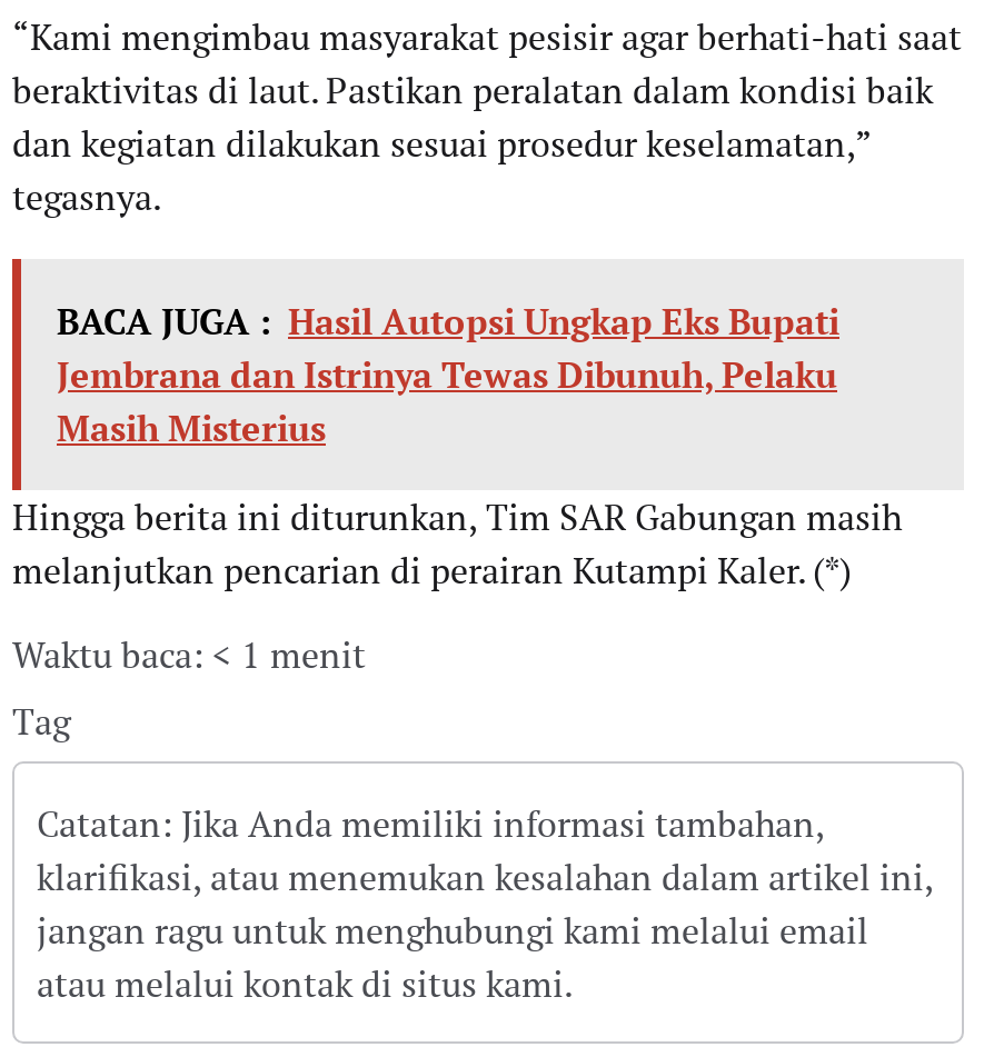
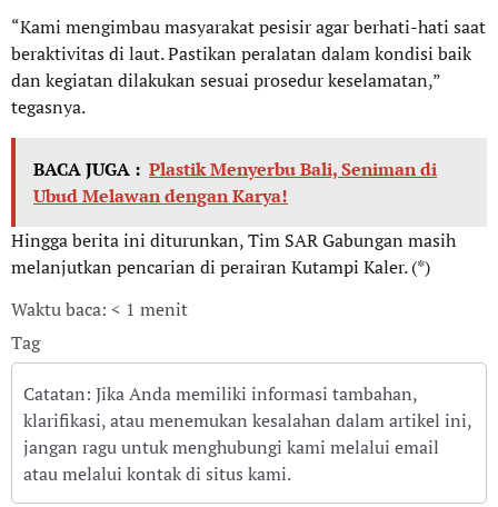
[57,296,839,451] BACA JUGA : Hasil Autopsi Ungkap Eks Bupati | Jembrana dan Istrinya Tewas Dibunuh, Pelaku | Masih Misterius -> [33,156,437,207] BACA JUGA : Plastik Menyerbu Bali, Seniman di | Ubud Melawan dengan Karya!

